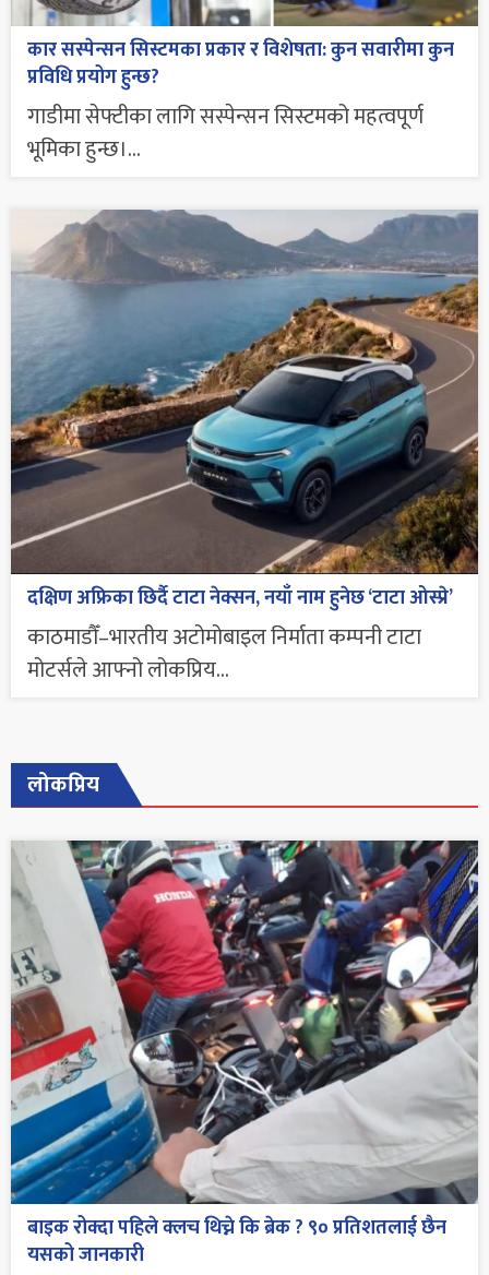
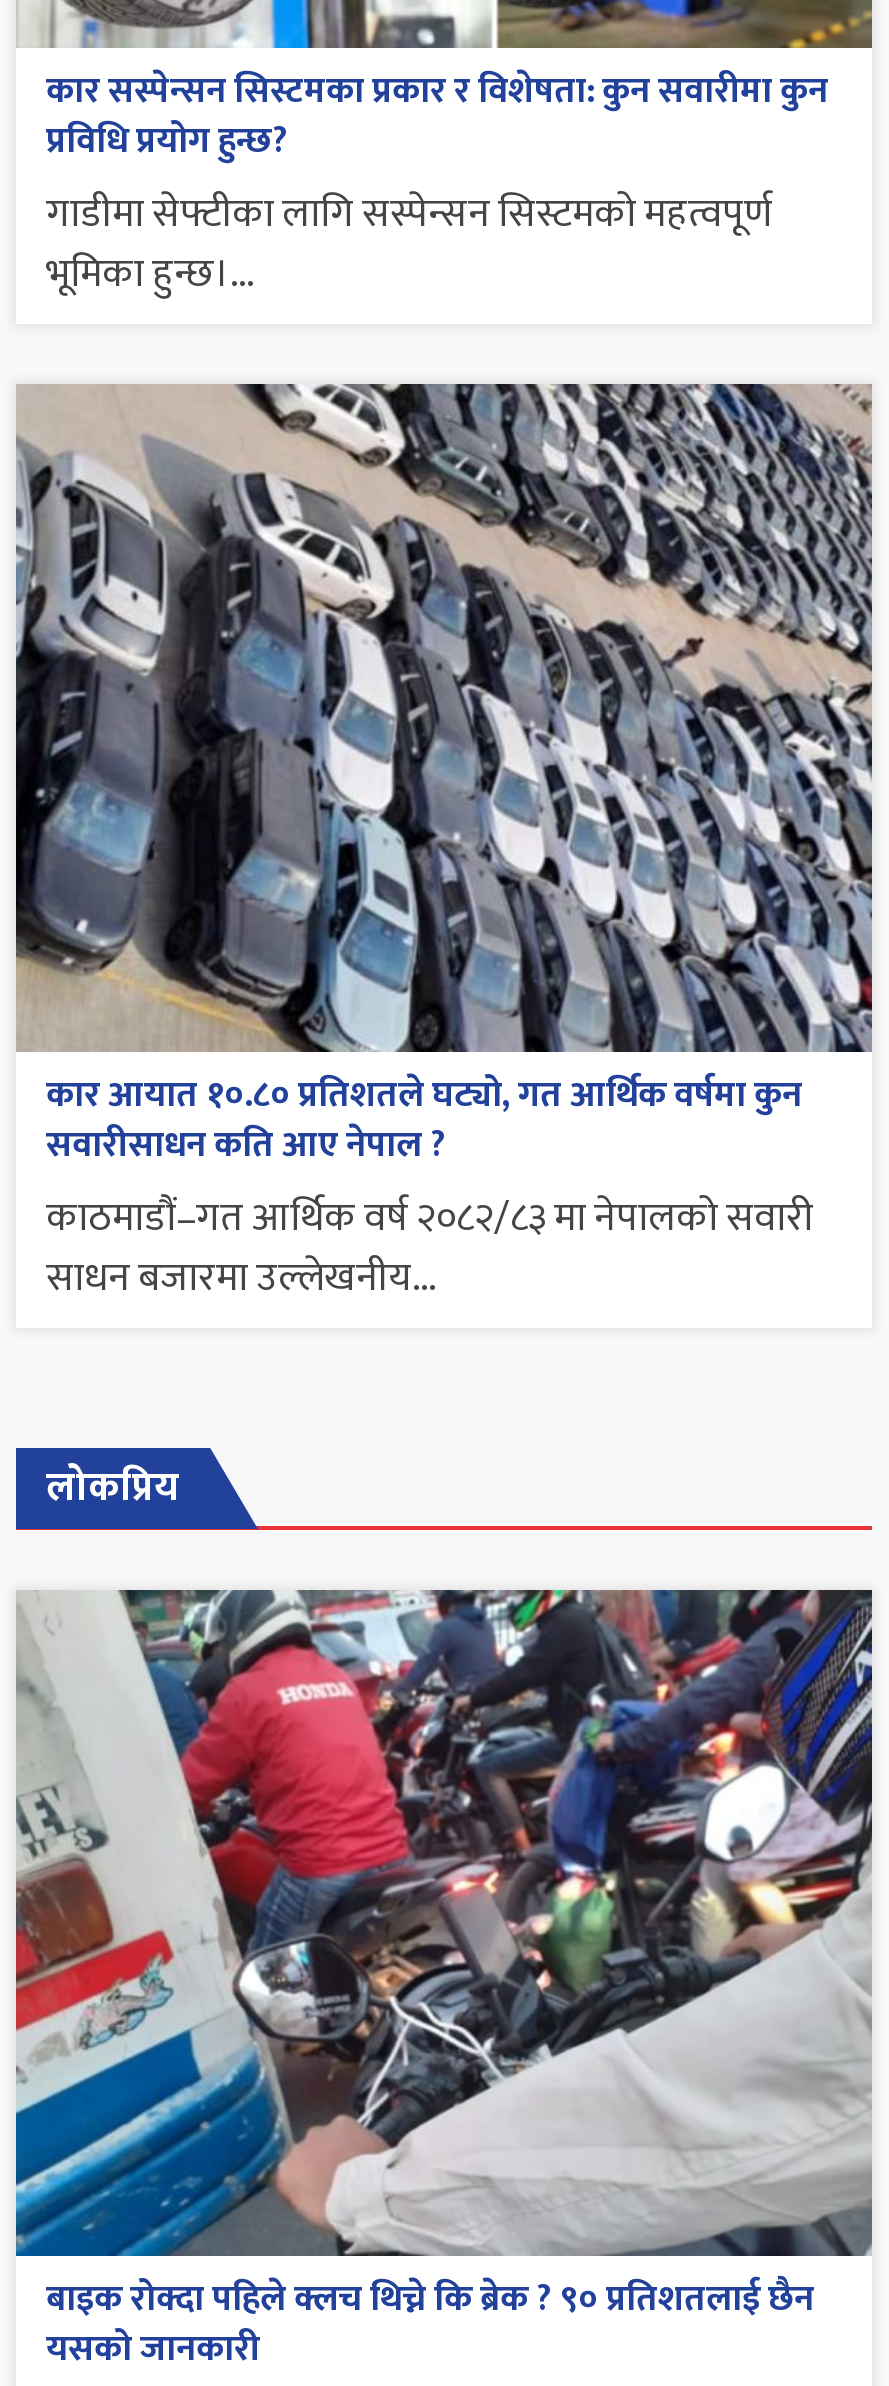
[10,210,478,688] [image] | दक्षिण अफ्रिका छिर्दै टाटा नेक्सन, नयाँ नाम हुनेछ ‘टाटा ओस्प्रे’ | काठमाडौँ–भारतीय अटोमोबाइल निर्माता कम्पनी टाटा | मोटर्सले आफ्नो लोकप्रिय... -> [14,382,874,1311] [image] | कार आयात १०.८० प्रतिशतले घट्यो, गत आर्थिक वर्षमा कुन | सवारीसाधन कति आए नेपाल ? | काठमाडौं–गत आर्थिक वर्ष २०८२/८३ मा नेपालको सवारी | साधन बजारमा उल्लेखनीय...

